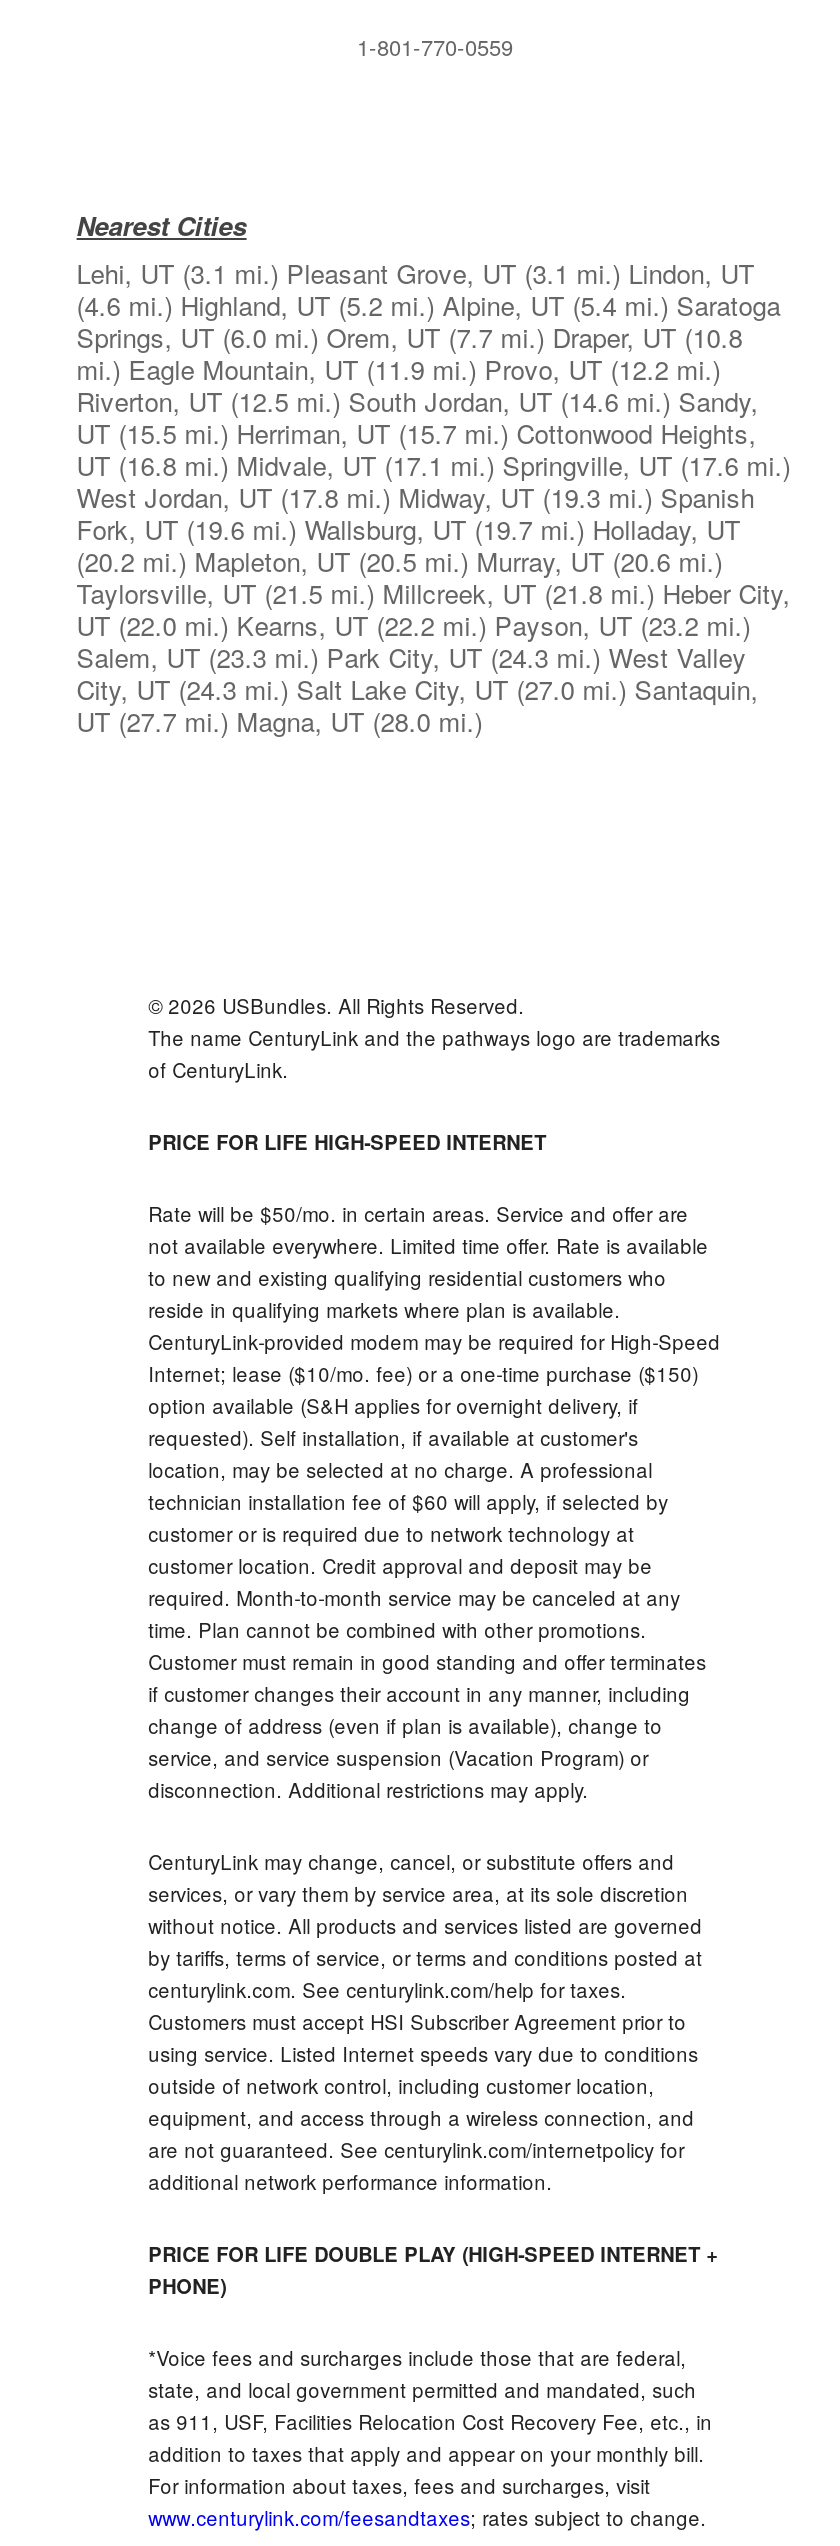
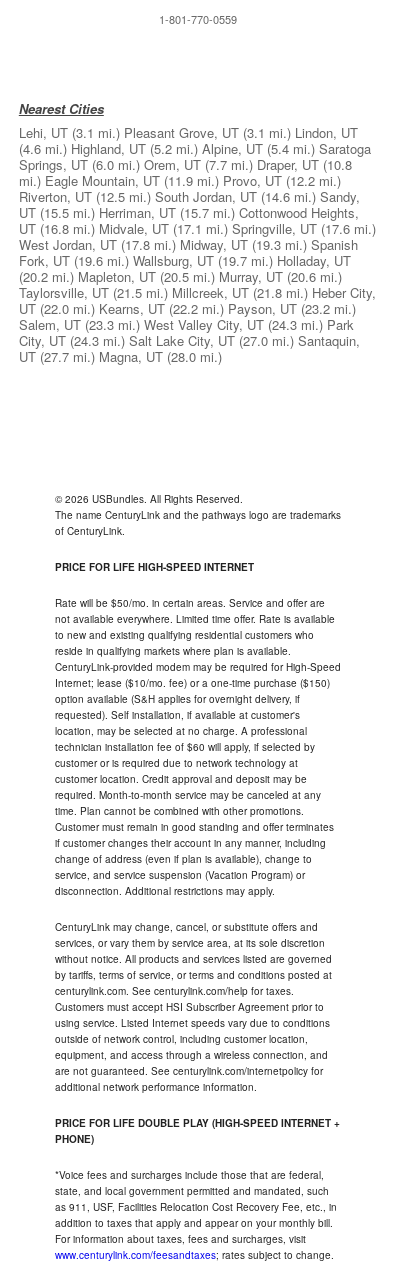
[77,638,747,676] Salem, UT (23.3 mi.) Park City, UT (24.3 mi.) West Valley -> [19,315,354,334] Salem, UT (23.3 mi.) West Valley City, UT (24.3 mi.) Park

